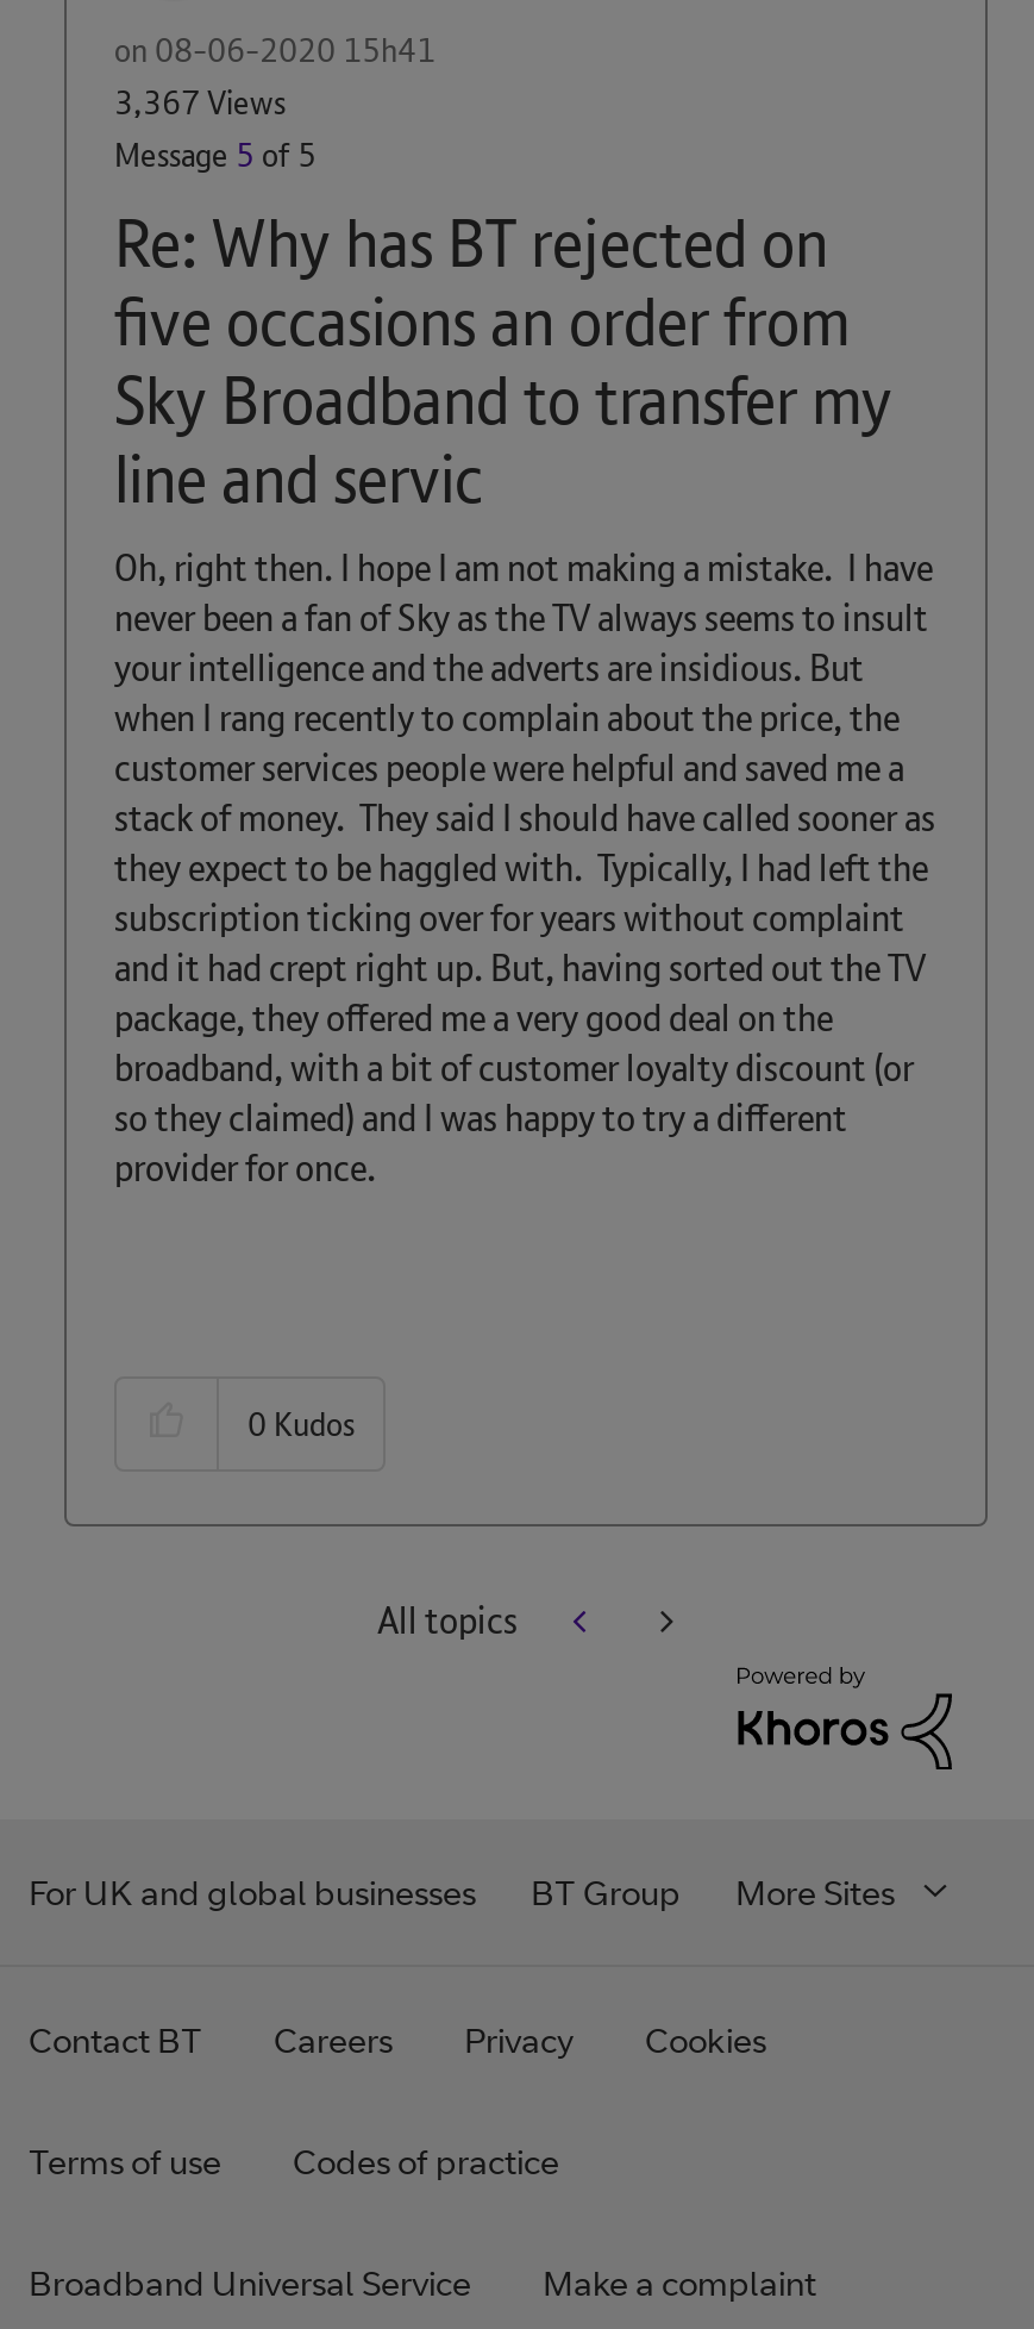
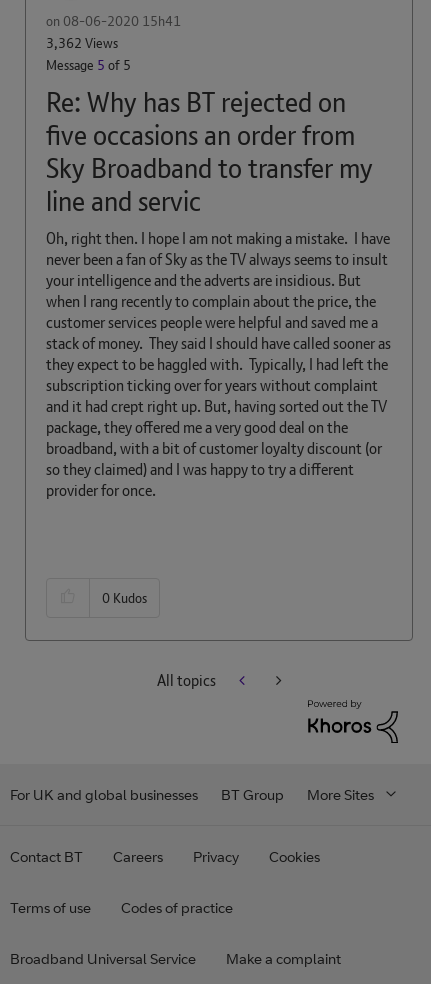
[114,81,286,124] 3,367 Views -> [46,34,118,52] 3,362 Views

